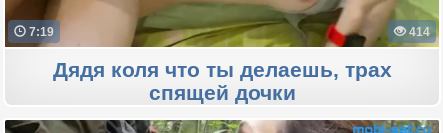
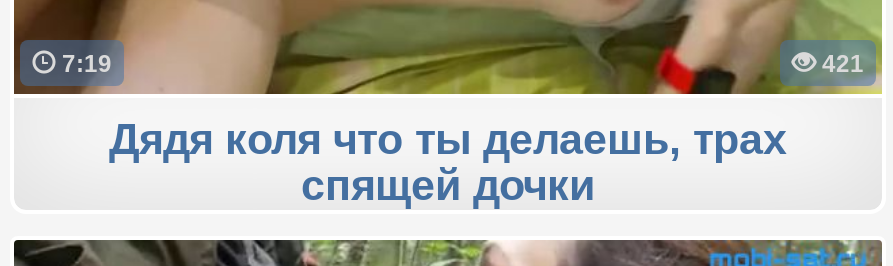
[406,24,430,38] 414 -> [816,49,864,77] 421

